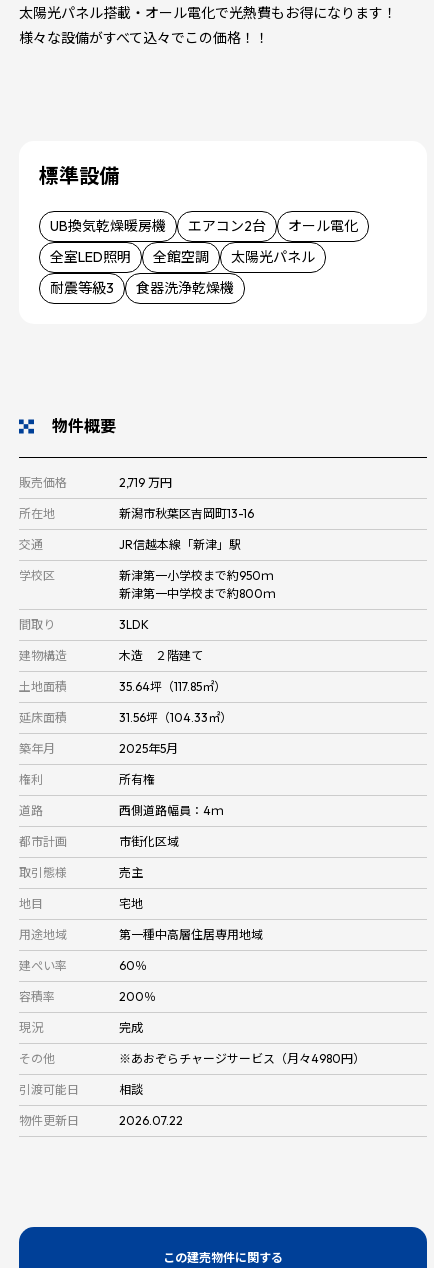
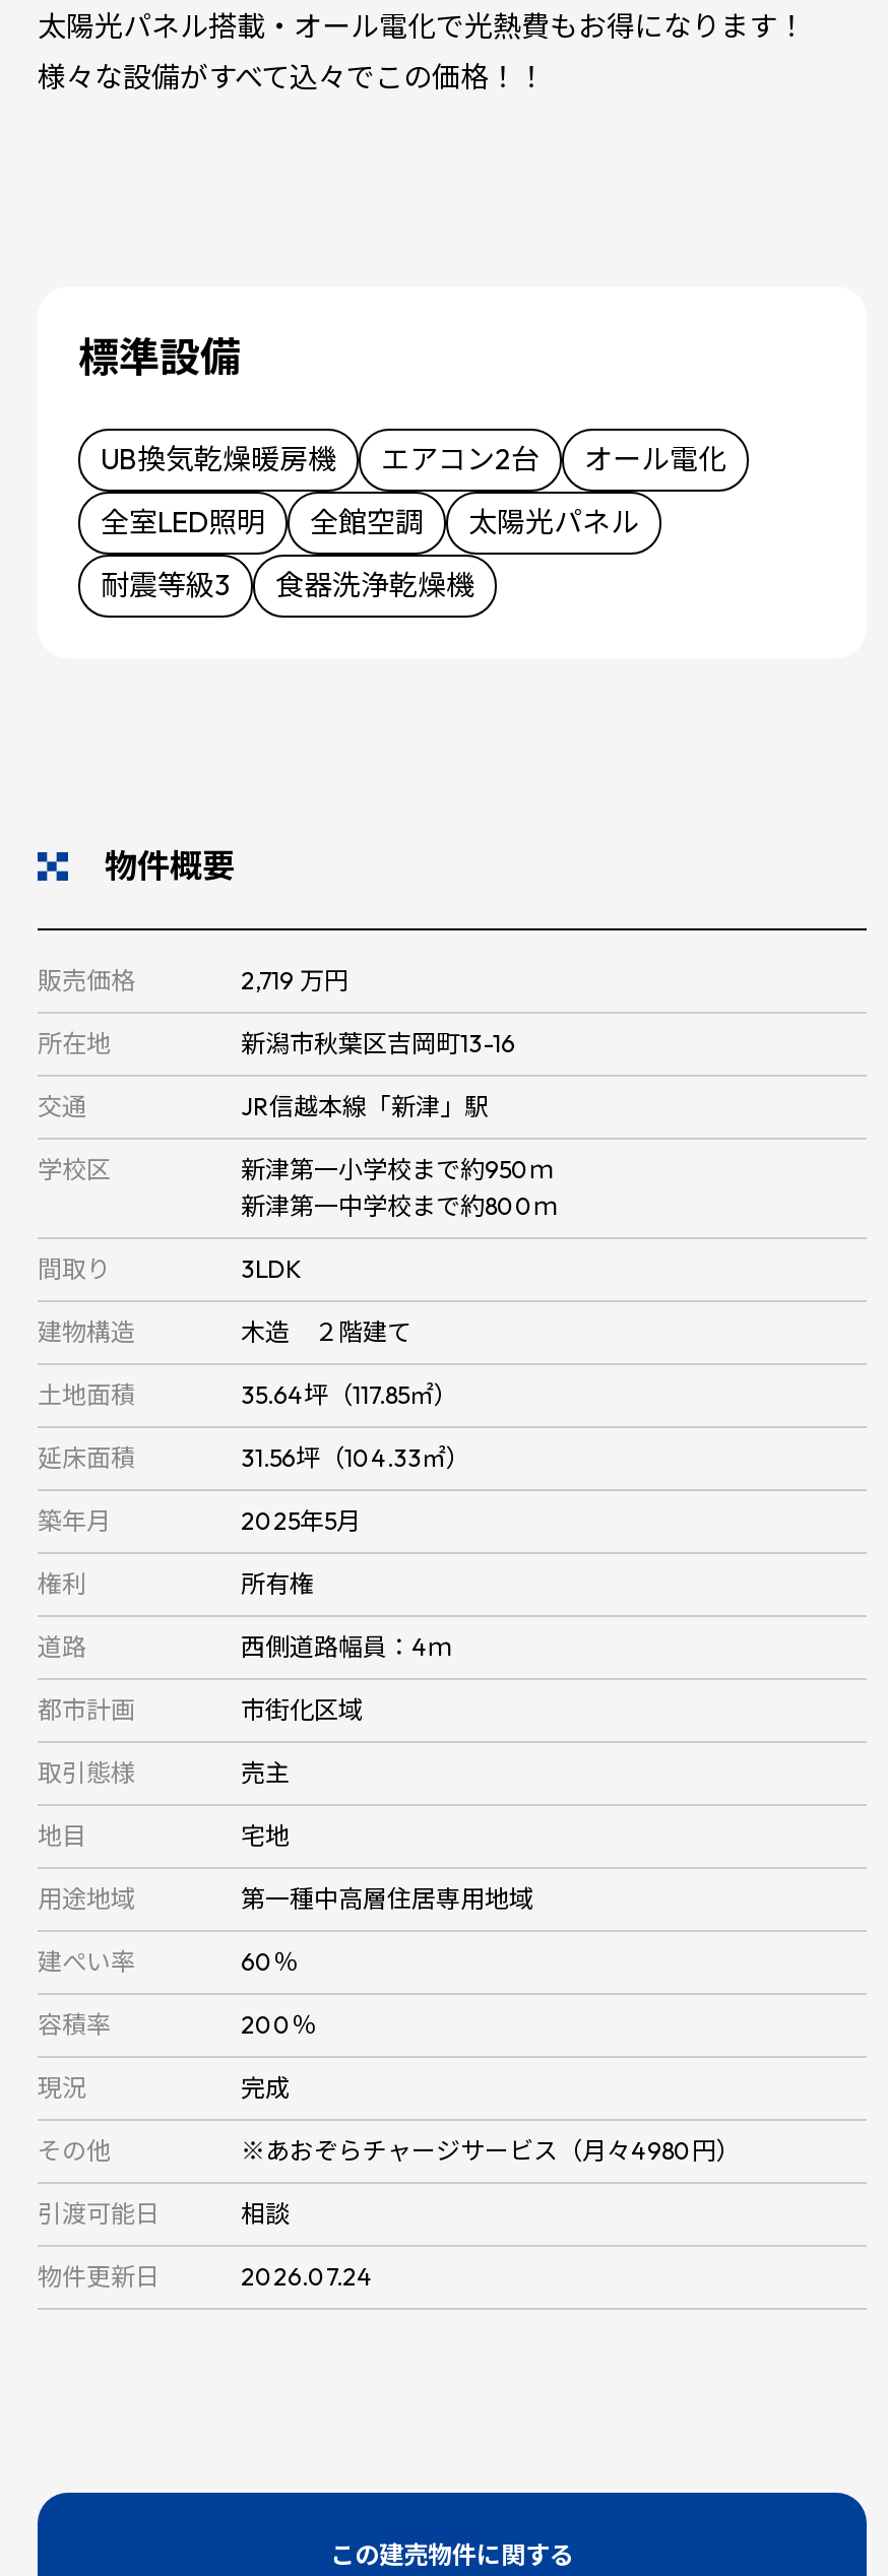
[119,1113,183,1128] 2026.07.22 -> [241,2262,373,2292] 2026.07.24

